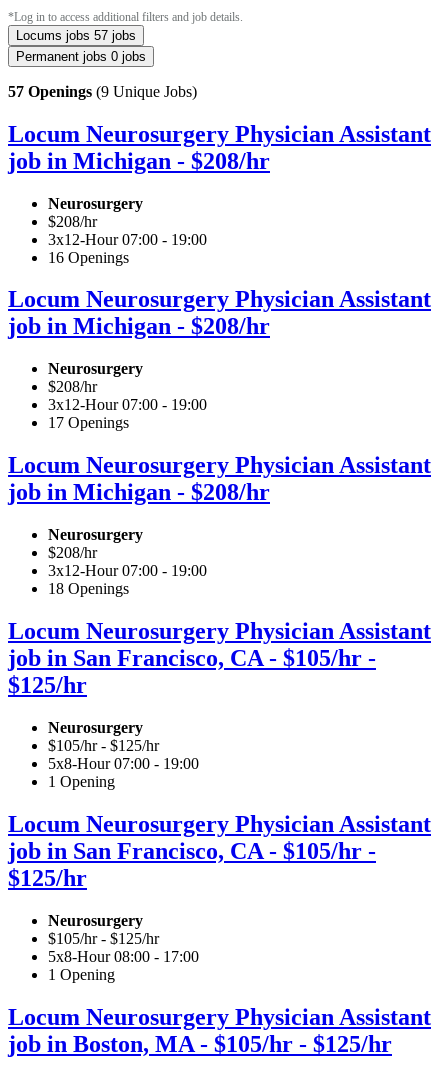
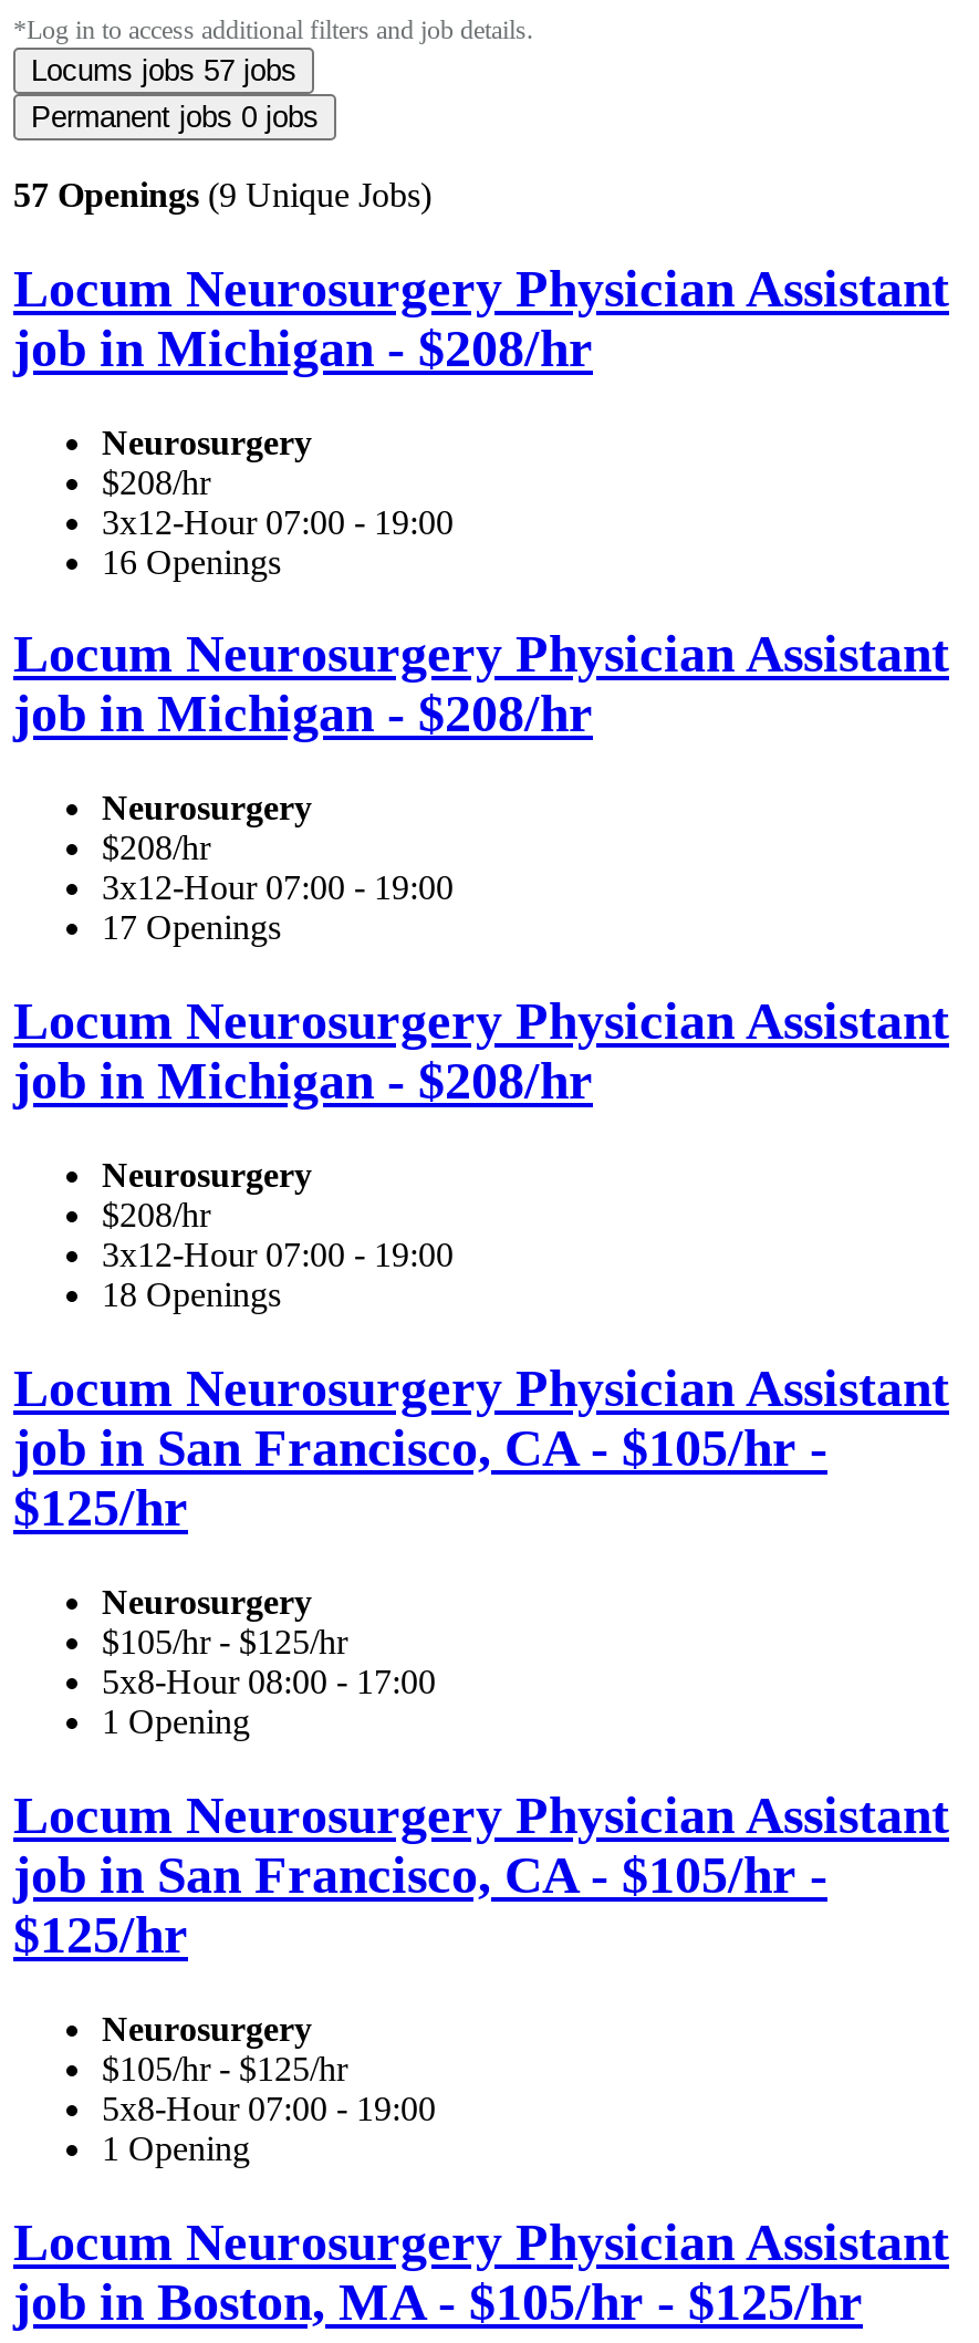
[48,755,199,772] 5x8-Hour 07:00 - 19:00 -> [102,1663,436,1700] 5x8-Hour 08:00 - 17:00
[48,948,199,965] 5x8-Hour 08:00 - 17:00 -> [102,2089,436,2127] 5x8-Hour 07:00 - 19:00

